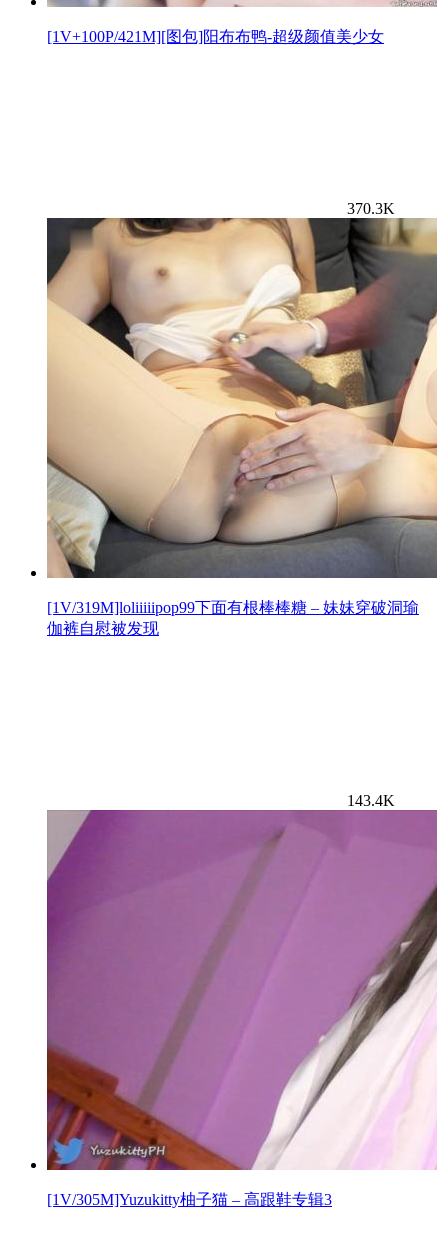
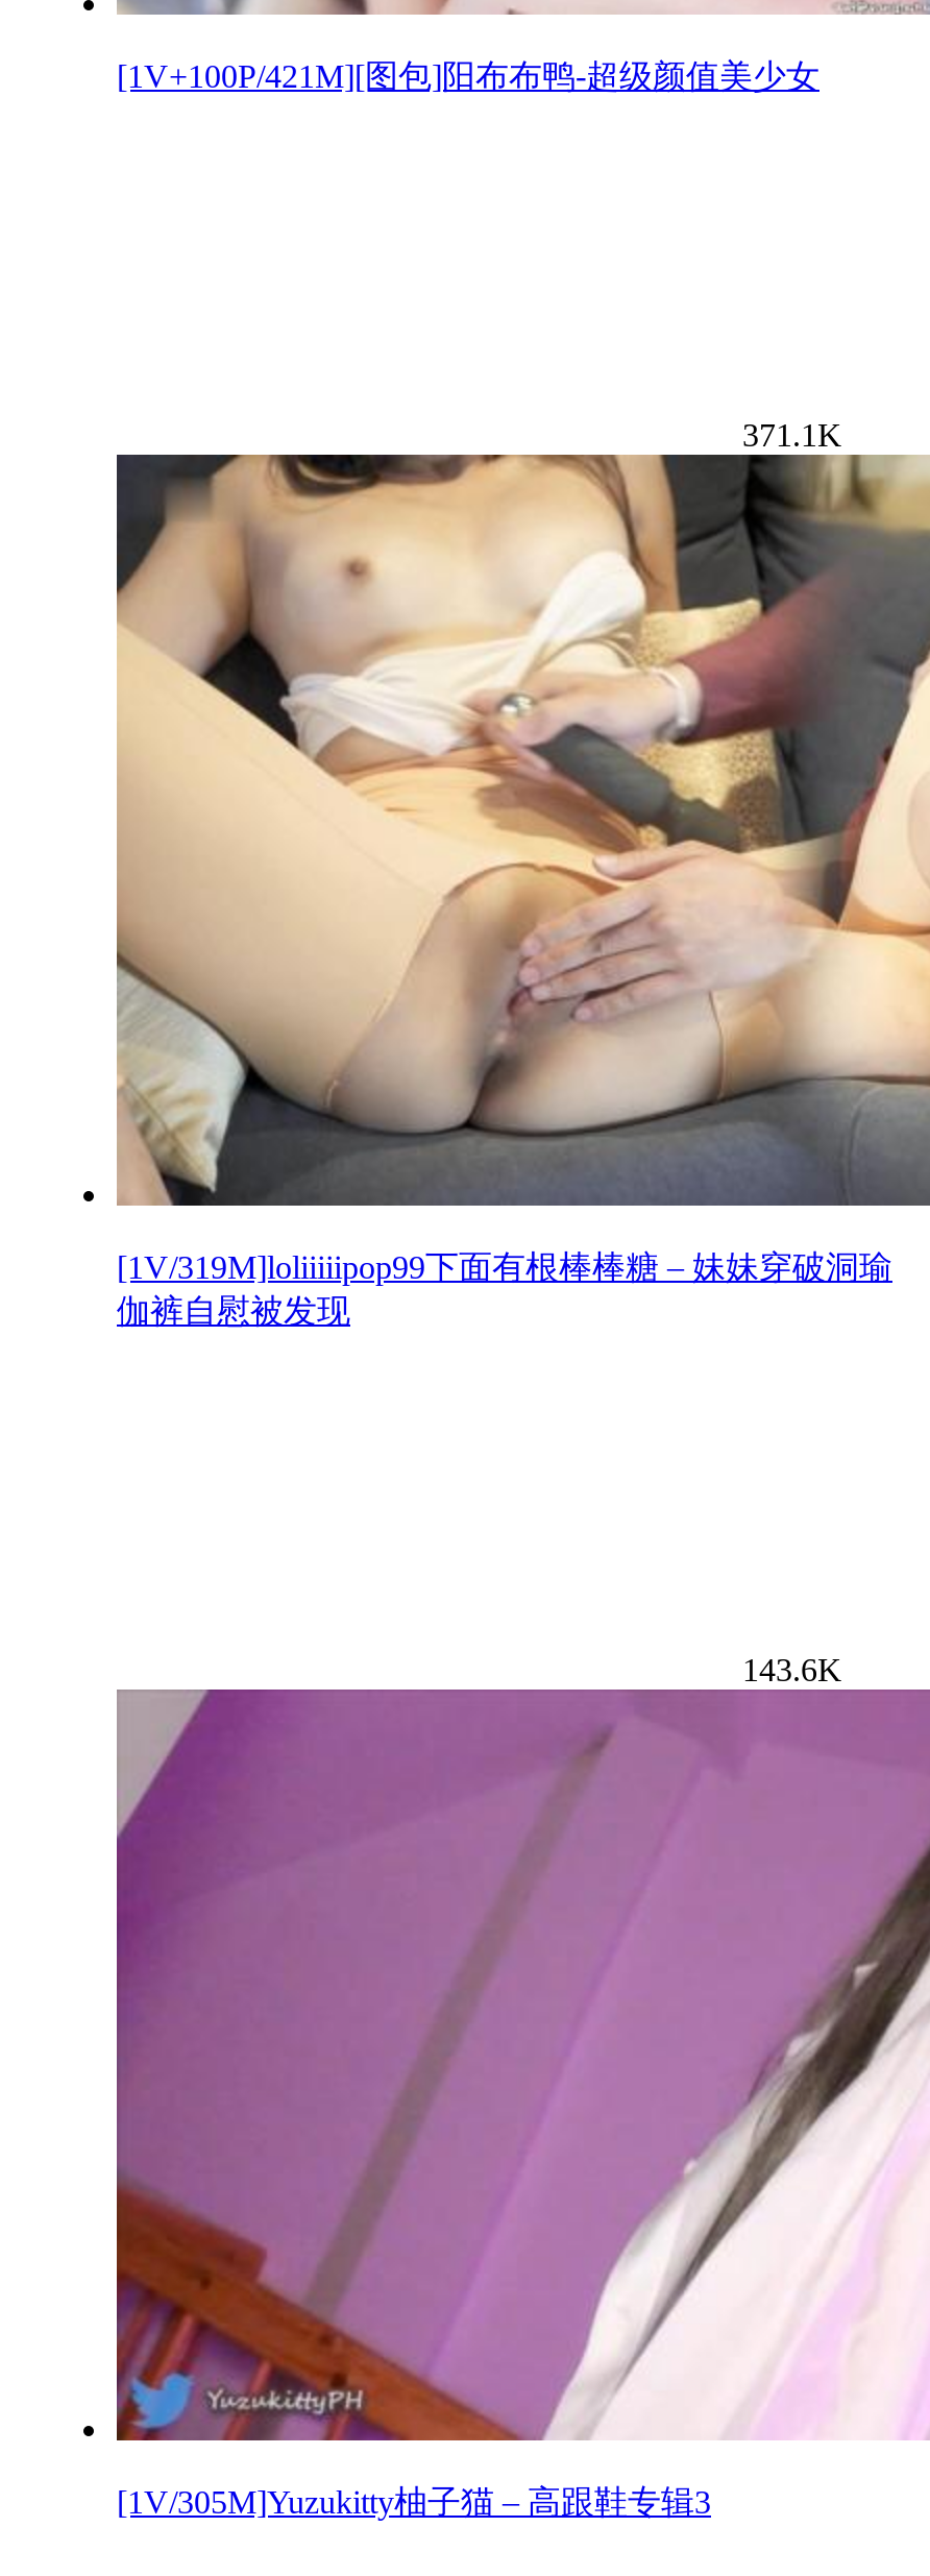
[347,200,395,217] 370.3K -> [742,418,842,453] 371.1K
[347,792,395,809] 143.4K -> [742,1653,842,1688] 143.6K

